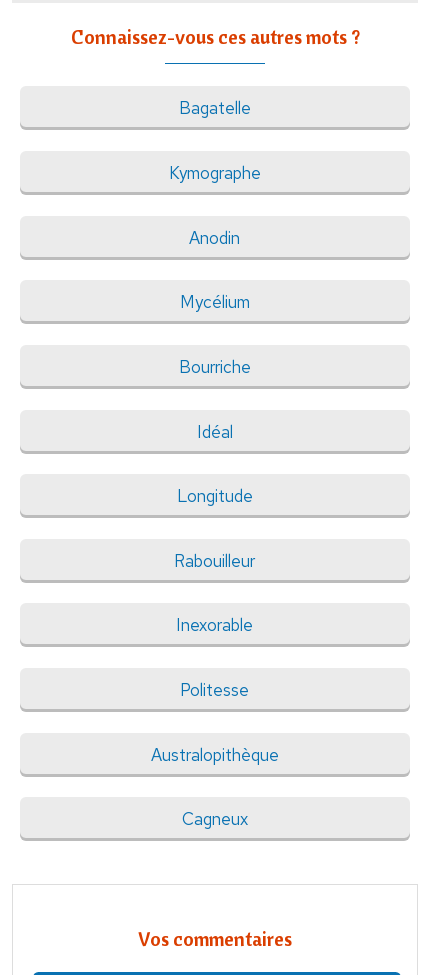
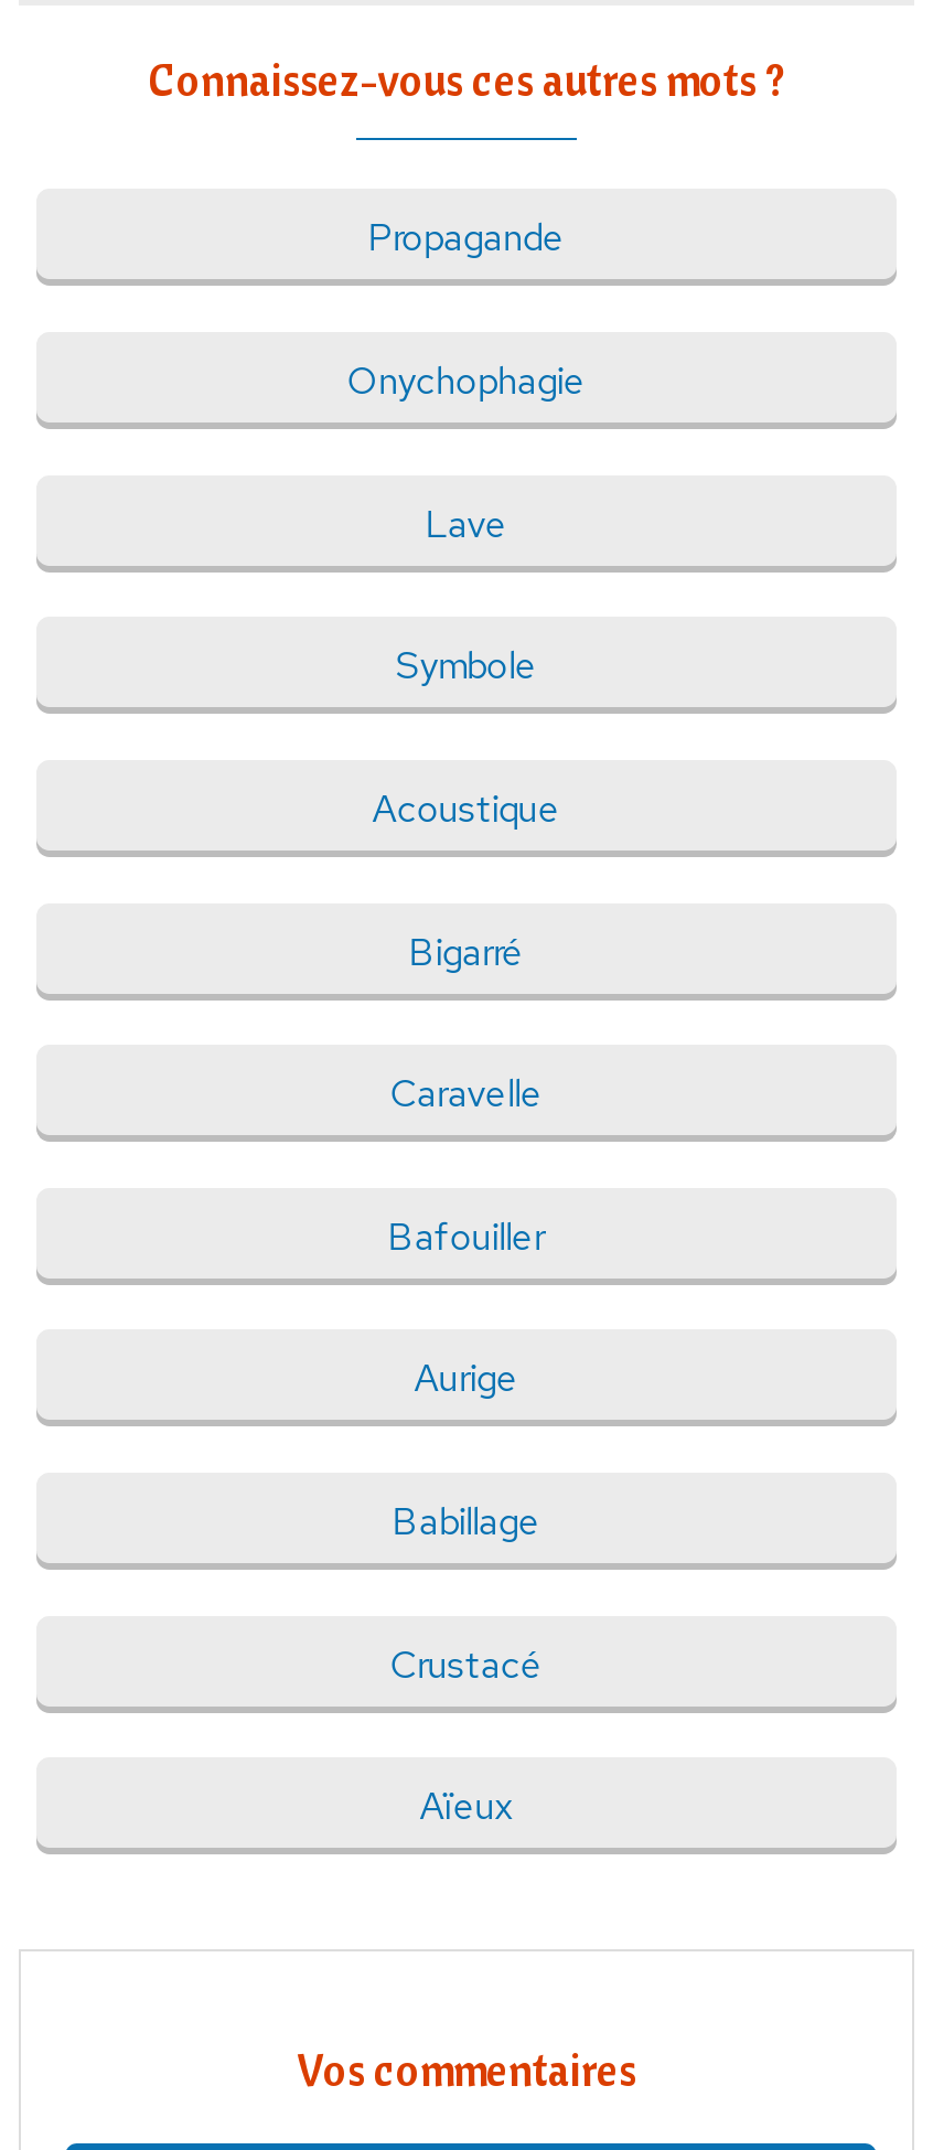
[179,97,251,119] Bagatelle -> [368,214,564,263] Propagande
[169,162,261,184] Kymographe -> [347,357,585,405] Onychophagie
[189,227,240,249] Anodin -> [425,499,507,548] Lave
[180,291,250,313] Mycélium -> [395,642,536,690] Symbole
[179,356,251,378] Bourriche -> [372,784,560,833] Acoustique
[197,420,233,442] Idéal -> [408,927,523,975] Bigarré
[177,485,253,507] Longitude -> [390,1069,542,1118] Caravelle
[174,550,255,572] Rabouilleur -> [388,1212,544,1260] Bafouiller
[176,614,253,636] Inexorable -> [414,1354,518,1403] Aurige
[180,679,249,701] Politesse -> [392,1497,540,1545] Babillage
[151,743,279,765] Australopithèque -> [390,1639,542,1688] Crustacé
[182,808,248,830] Cagneux -> [420,1782,512,1831] Aïeux

